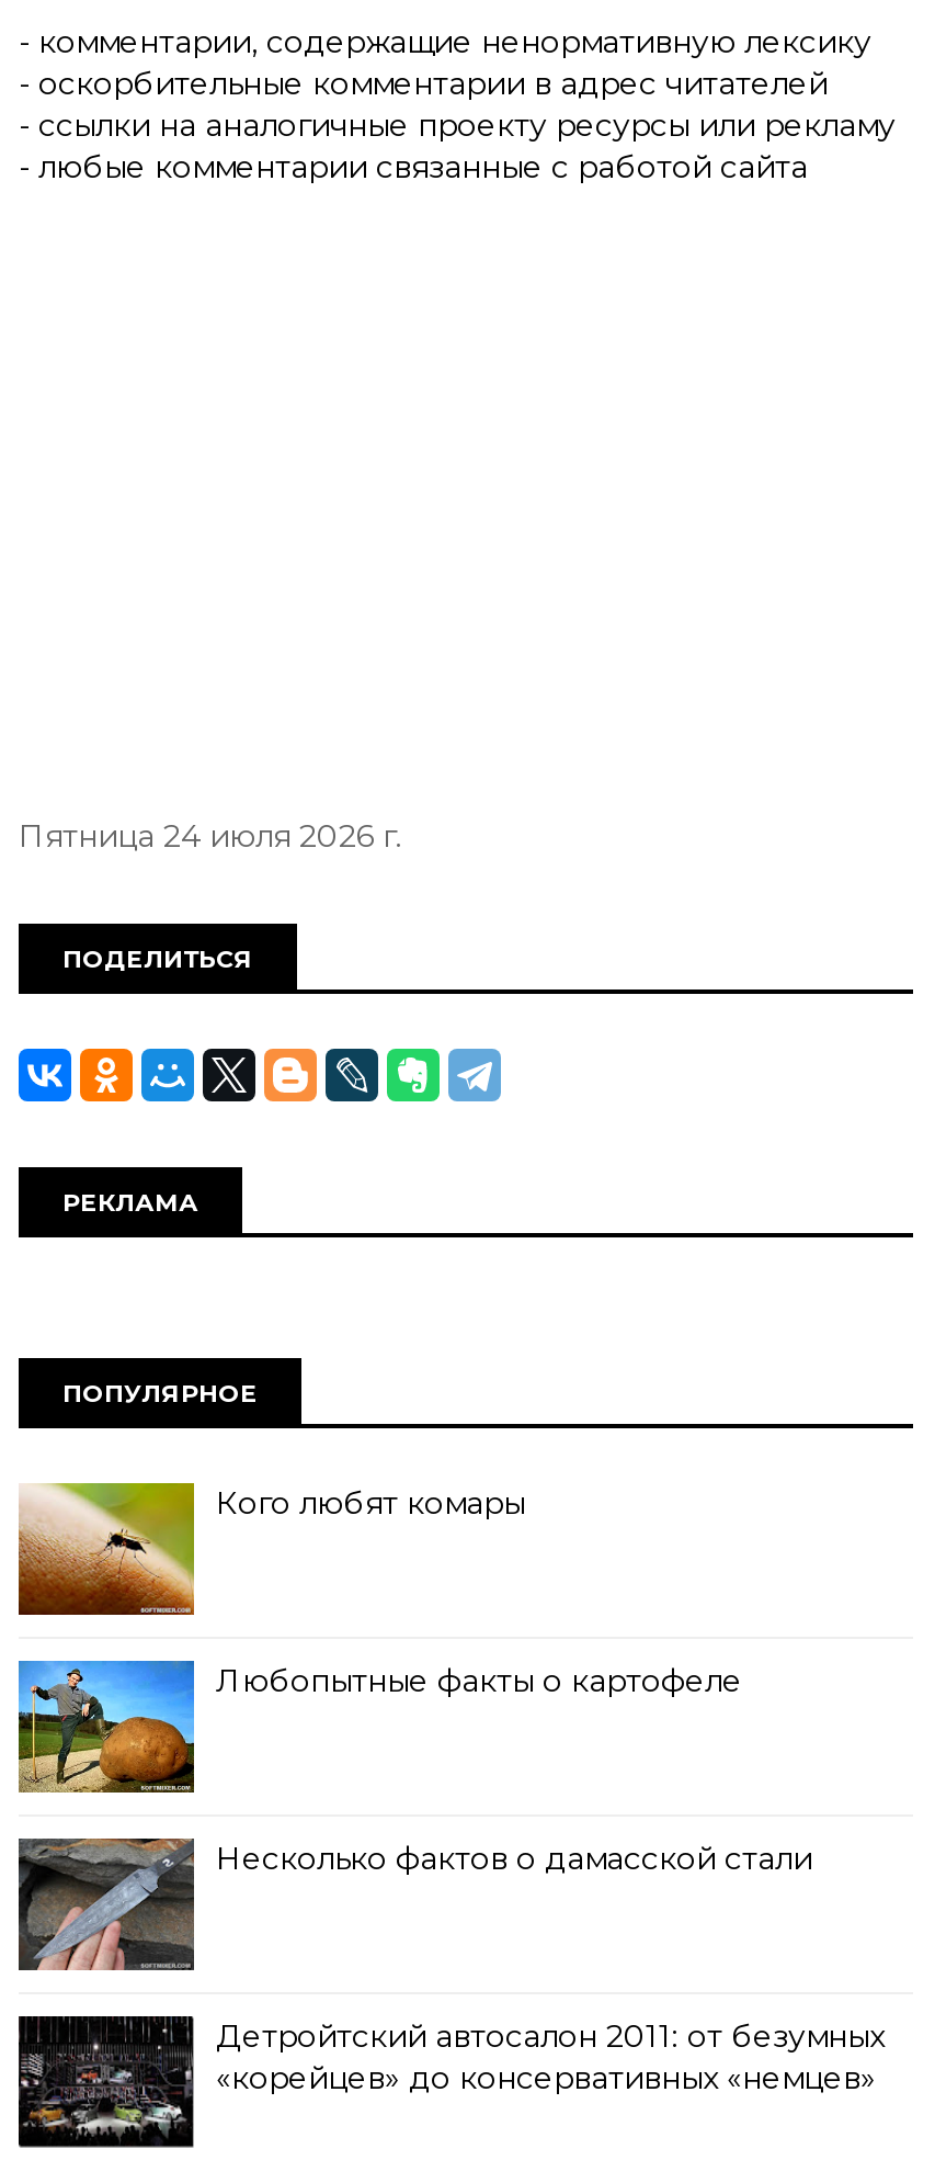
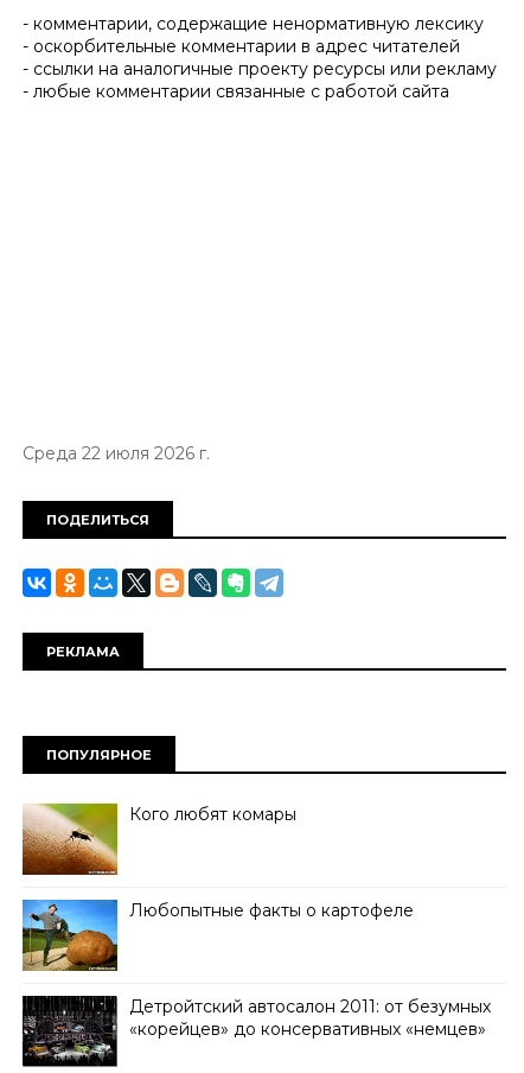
[19,816,402,856] Пятница 24 июля 2026 г. -> [23,443,210,464] Среда 22 июля 2026 г.
[19,1836,812,1970] [image] | Несколько фактов о дамасской стали -> none

